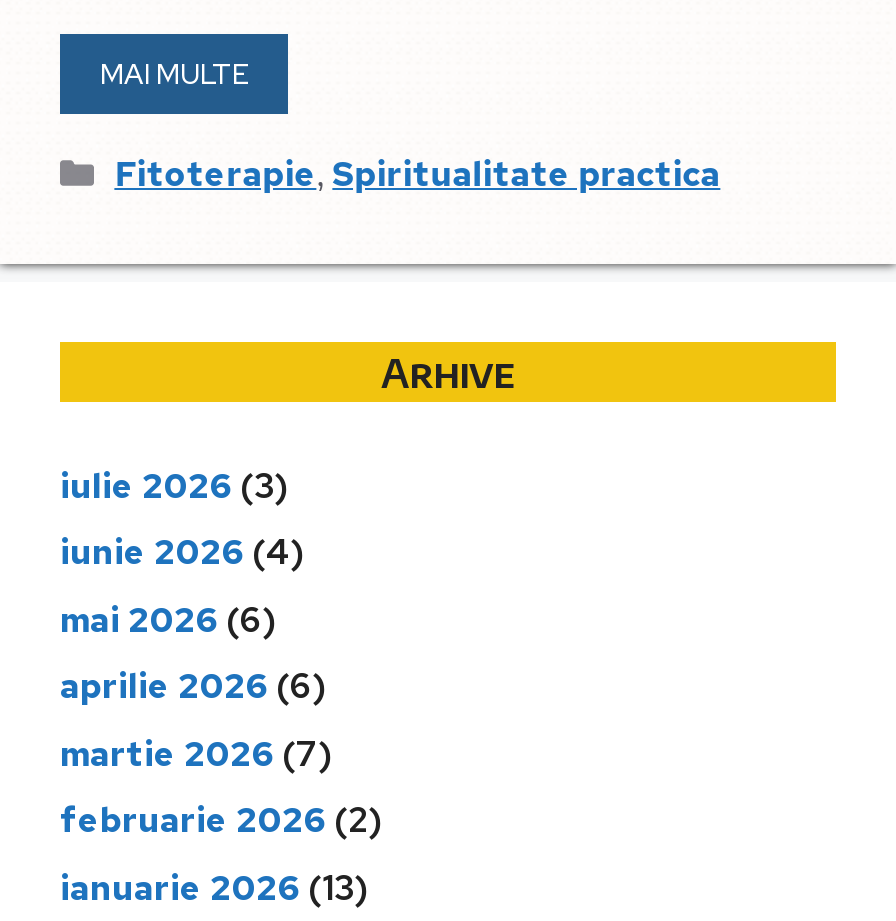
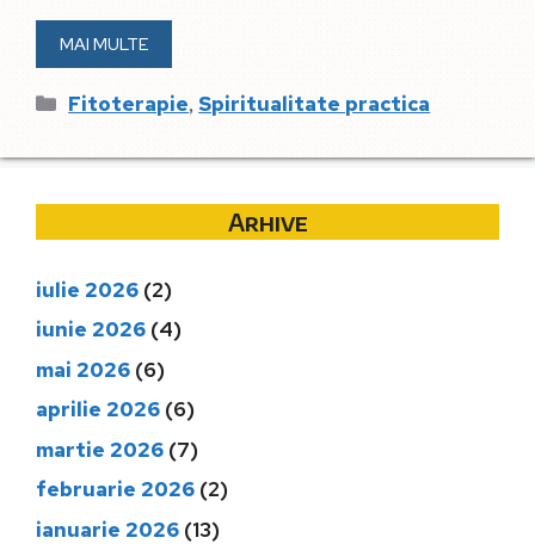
[60,464,288,508] iulie 2026 (3) -> [36,277,172,303] iulie 2026 (2)

